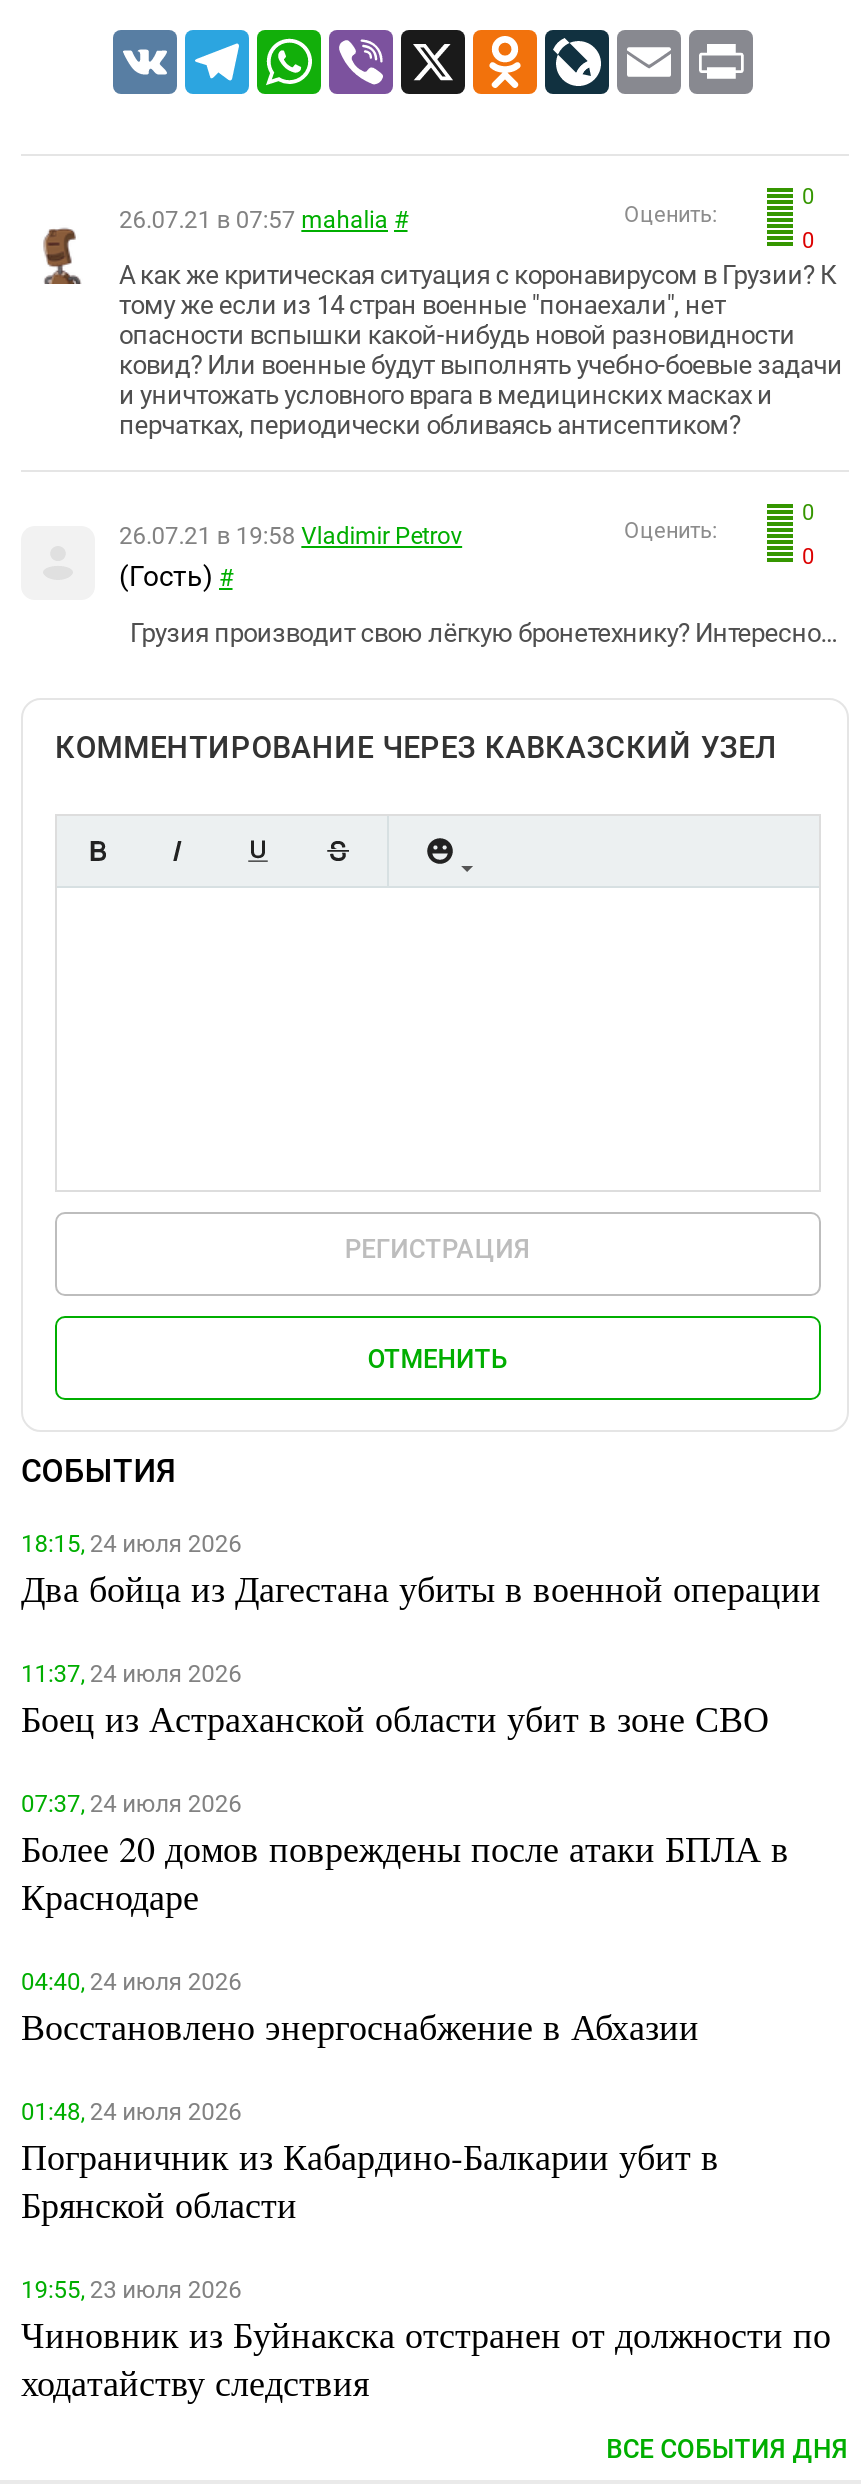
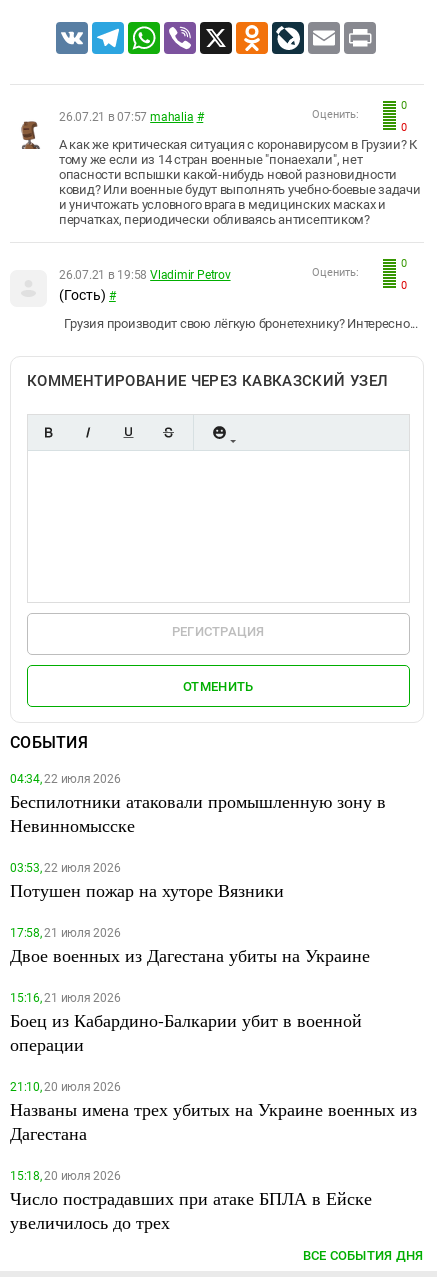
[21,1531,821,1613] 18:15, 24 июля 2026 | Два бойца из Дагестана убиты в военной операции -> [10,772,386,837] 04:34, 22 июля 2026 | Беспилотники атаковали промышленную зону в | Невинномысске
[21,1661,769,1743] 11:37, 24 июля 2026 | Боец из Астраханской области убит в зоне СВО -> [10,861,284,902] 03:53, 22 июля 2026 | Потушен пожар на хуторе Вязники
[21,1791,789,1921] 07:37, 24 июля 2026 | Более 20 домов повреждены после атаки БПЛА в | Краснодаре -> [10,926,370,967] 17:58, 21 июля 2026 | Двое военных из Дагестана убиты на Украине
[21,1969,699,2051] 04:40, 24 июля 2026 | Восстановлено энергоснабжение в Абхазии -> [10,991,362,1056] 15:16, 21 июля 2026 | Боец из Кабардино-Балкарии убит в военной | операции
[21,2099,719,2229] 01:48, 24 июля 2026 | Пограничник из Кабардино-Балкарии убит в | Брянской области -> [10,1080,417,1145] 21:10, 20 июля 2026 | Названы имена трех убитых на Украине военных из | Дагестана
[21,2277,831,2407] 19:55, 23 июля 2026 | Чиновник из Буйнакска отстранен от должности по | ходатайству следствия -> [10,1169,372,1234] 15:18, 20 июля 2026 | Число пострадавших при атаке БПЛА в Ейске | увеличилось до трех

